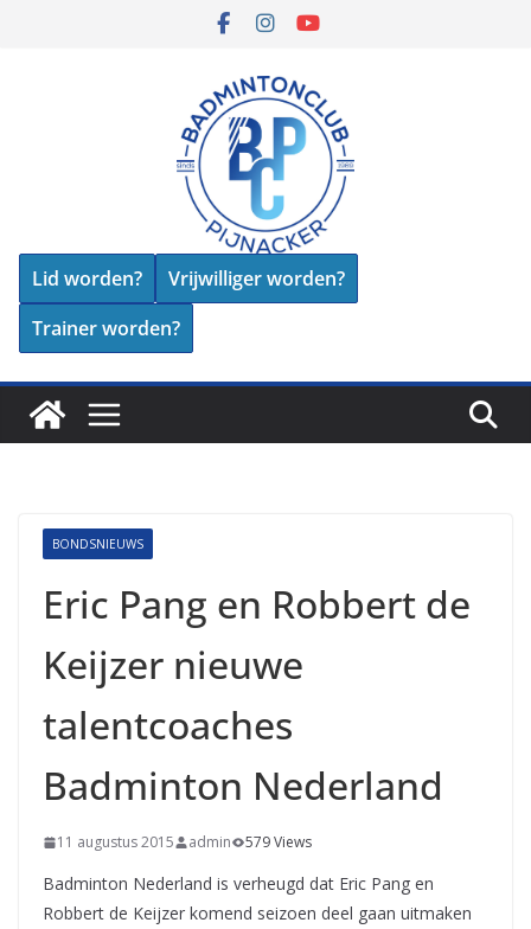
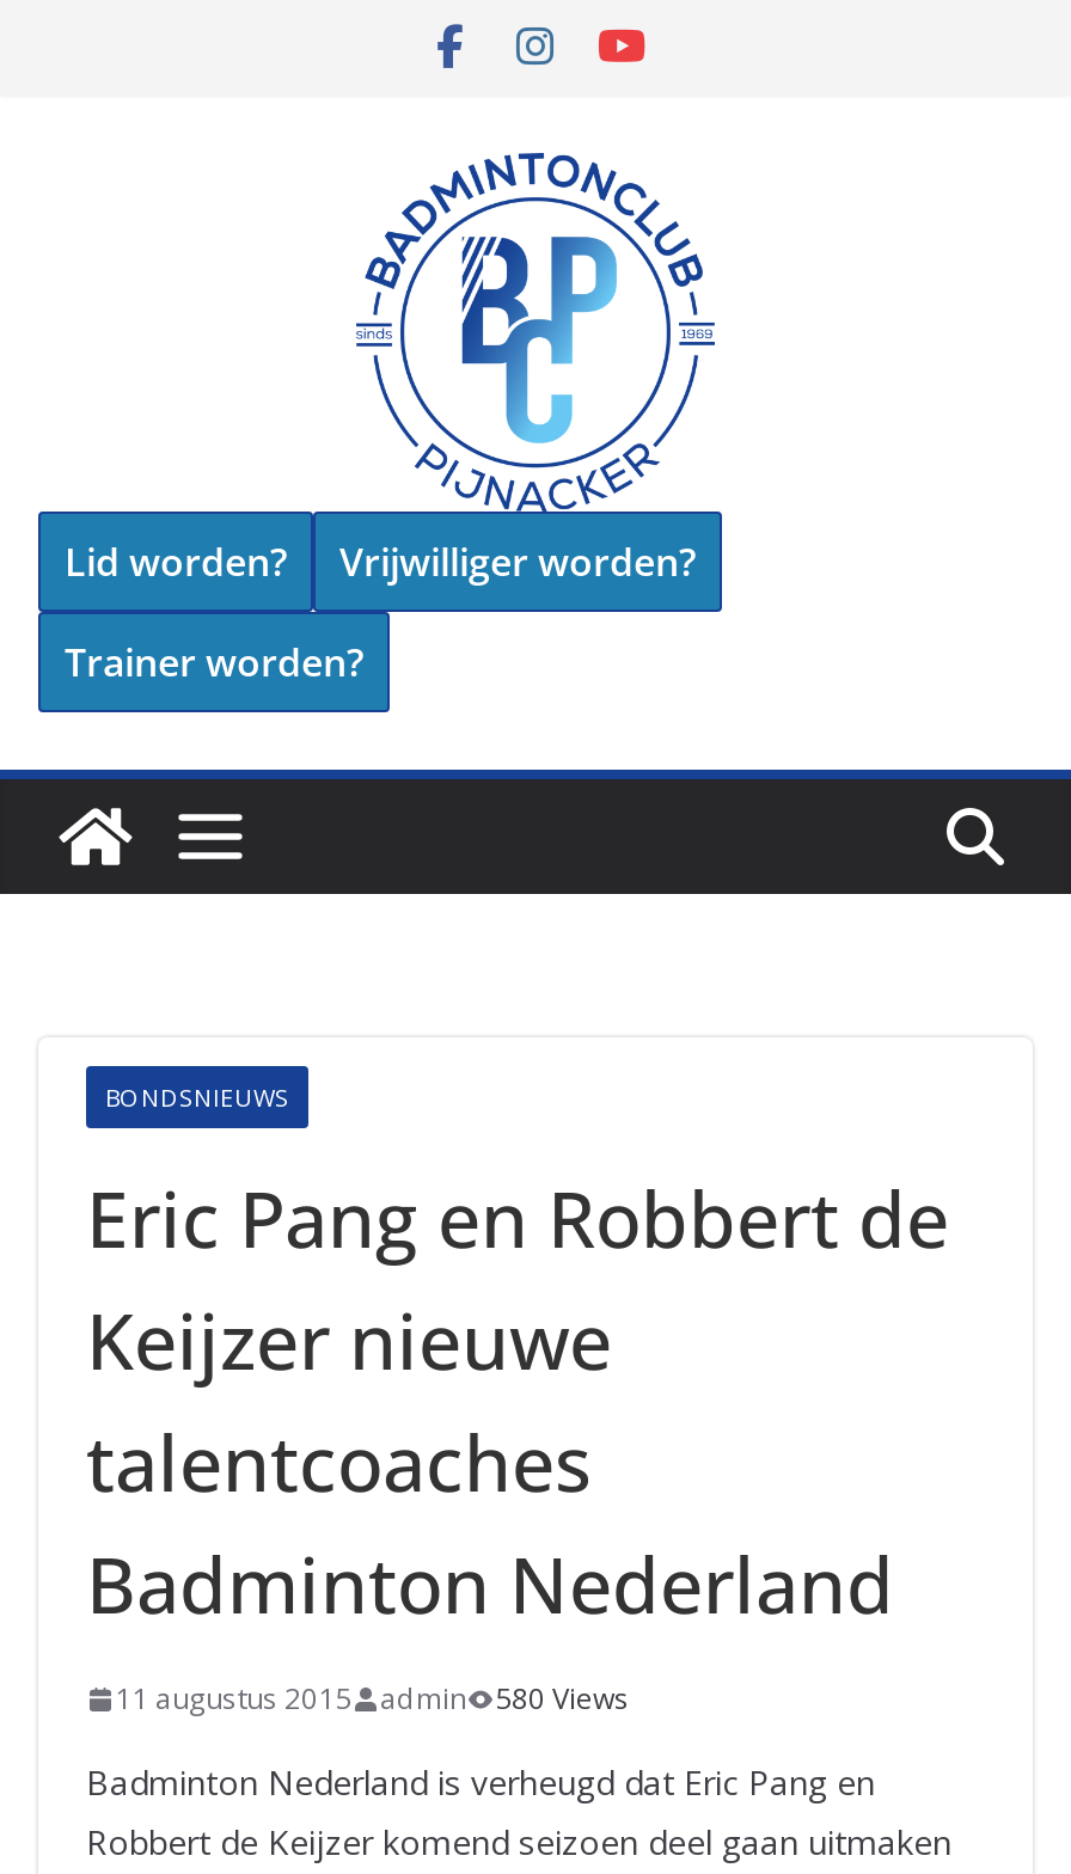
[57,832,312,852] 11 augustus 2015 admin 579 Views -> [115,1678,629,1719] 11 augustus 2015 admin 580 Views

